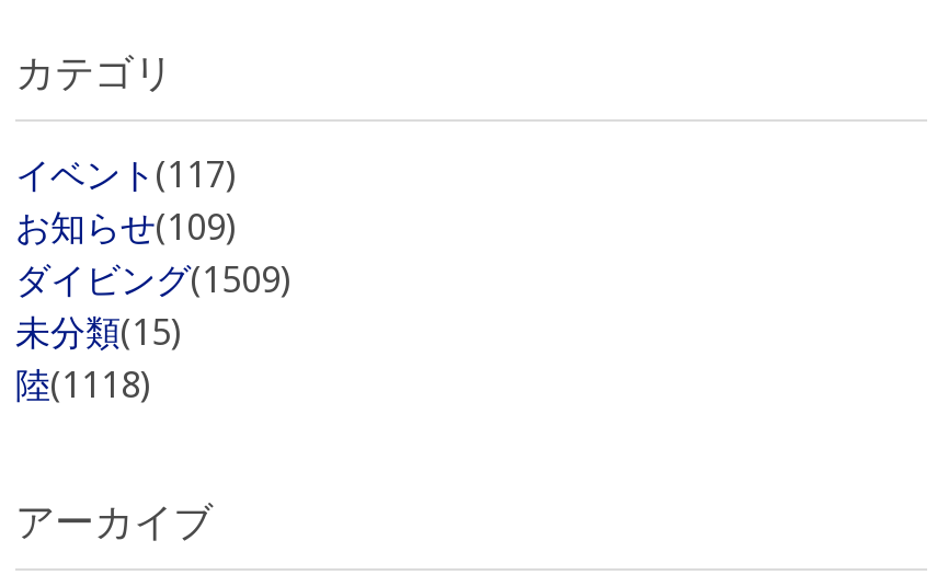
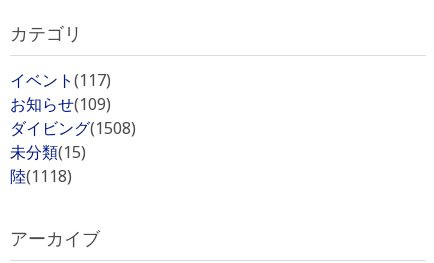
[15,255,292,303] ダイビング(1509) -> [10,117,136,139] ダイビング(1508)

